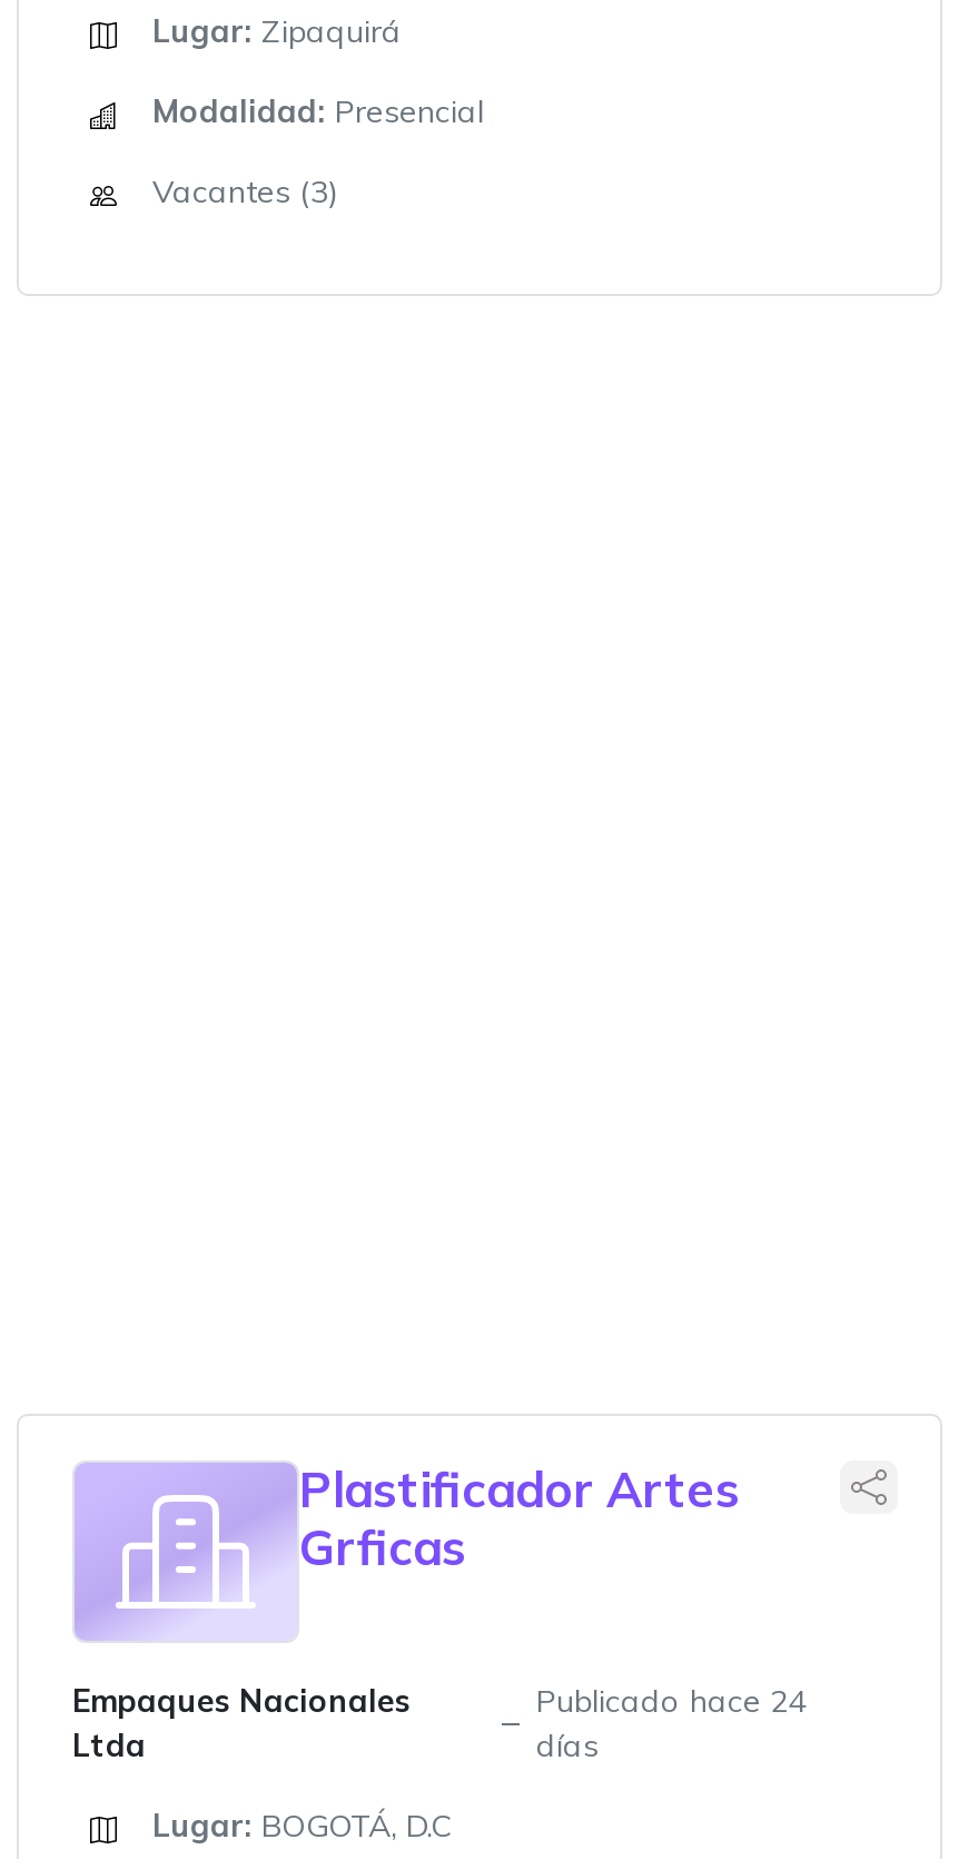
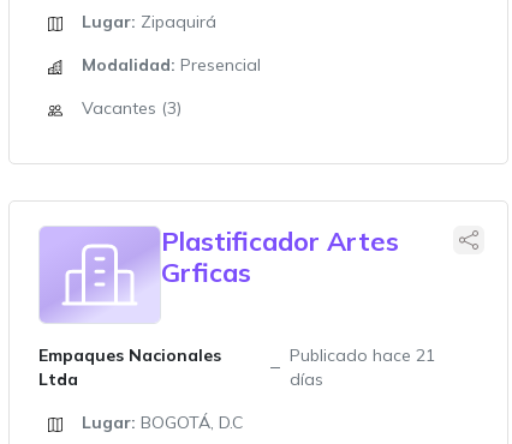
[536,1681,805,1721] Publicado hace 24 -> [289,344,434,366] Publicado hace 21

